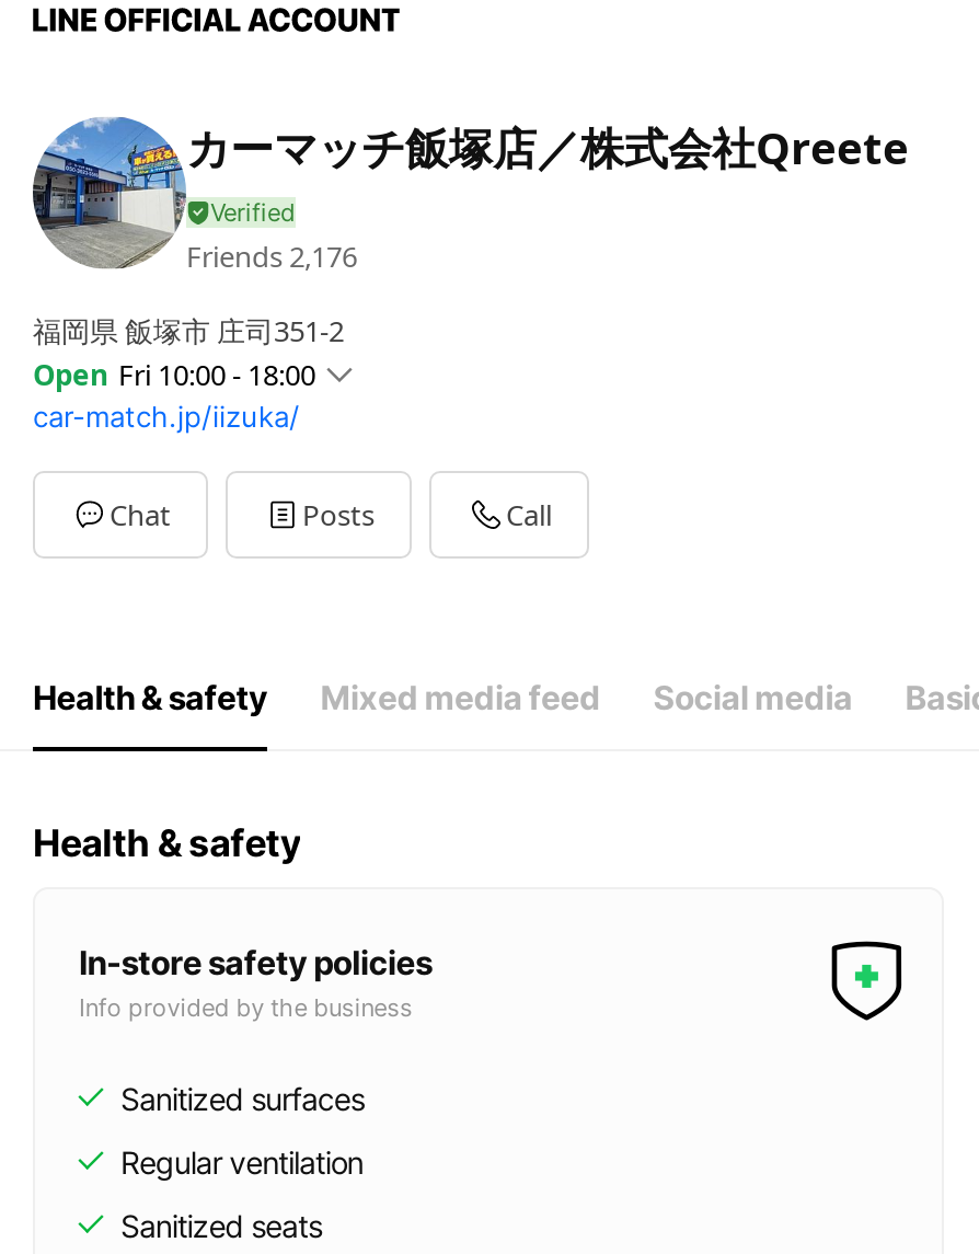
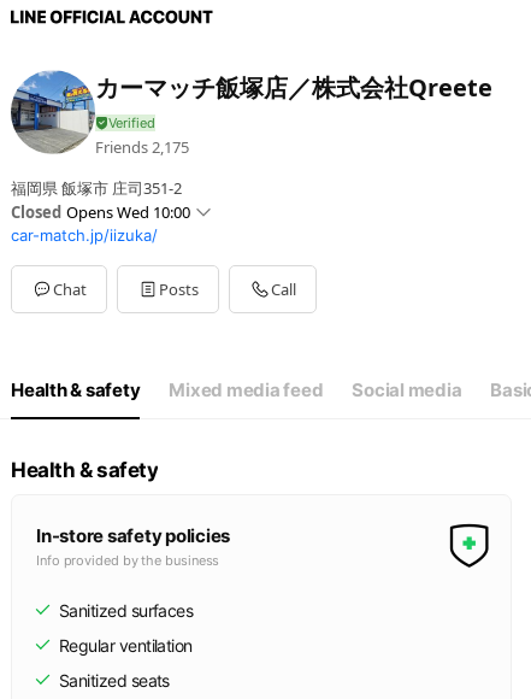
[186,235,357,275] Friends 2,176 -> [95,136,189,157] Friends 2,175
[33,355,315,394] Open Fri 10:00 - 18:00 -> [11,201,190,223] Closed Opens Wed 10:00

